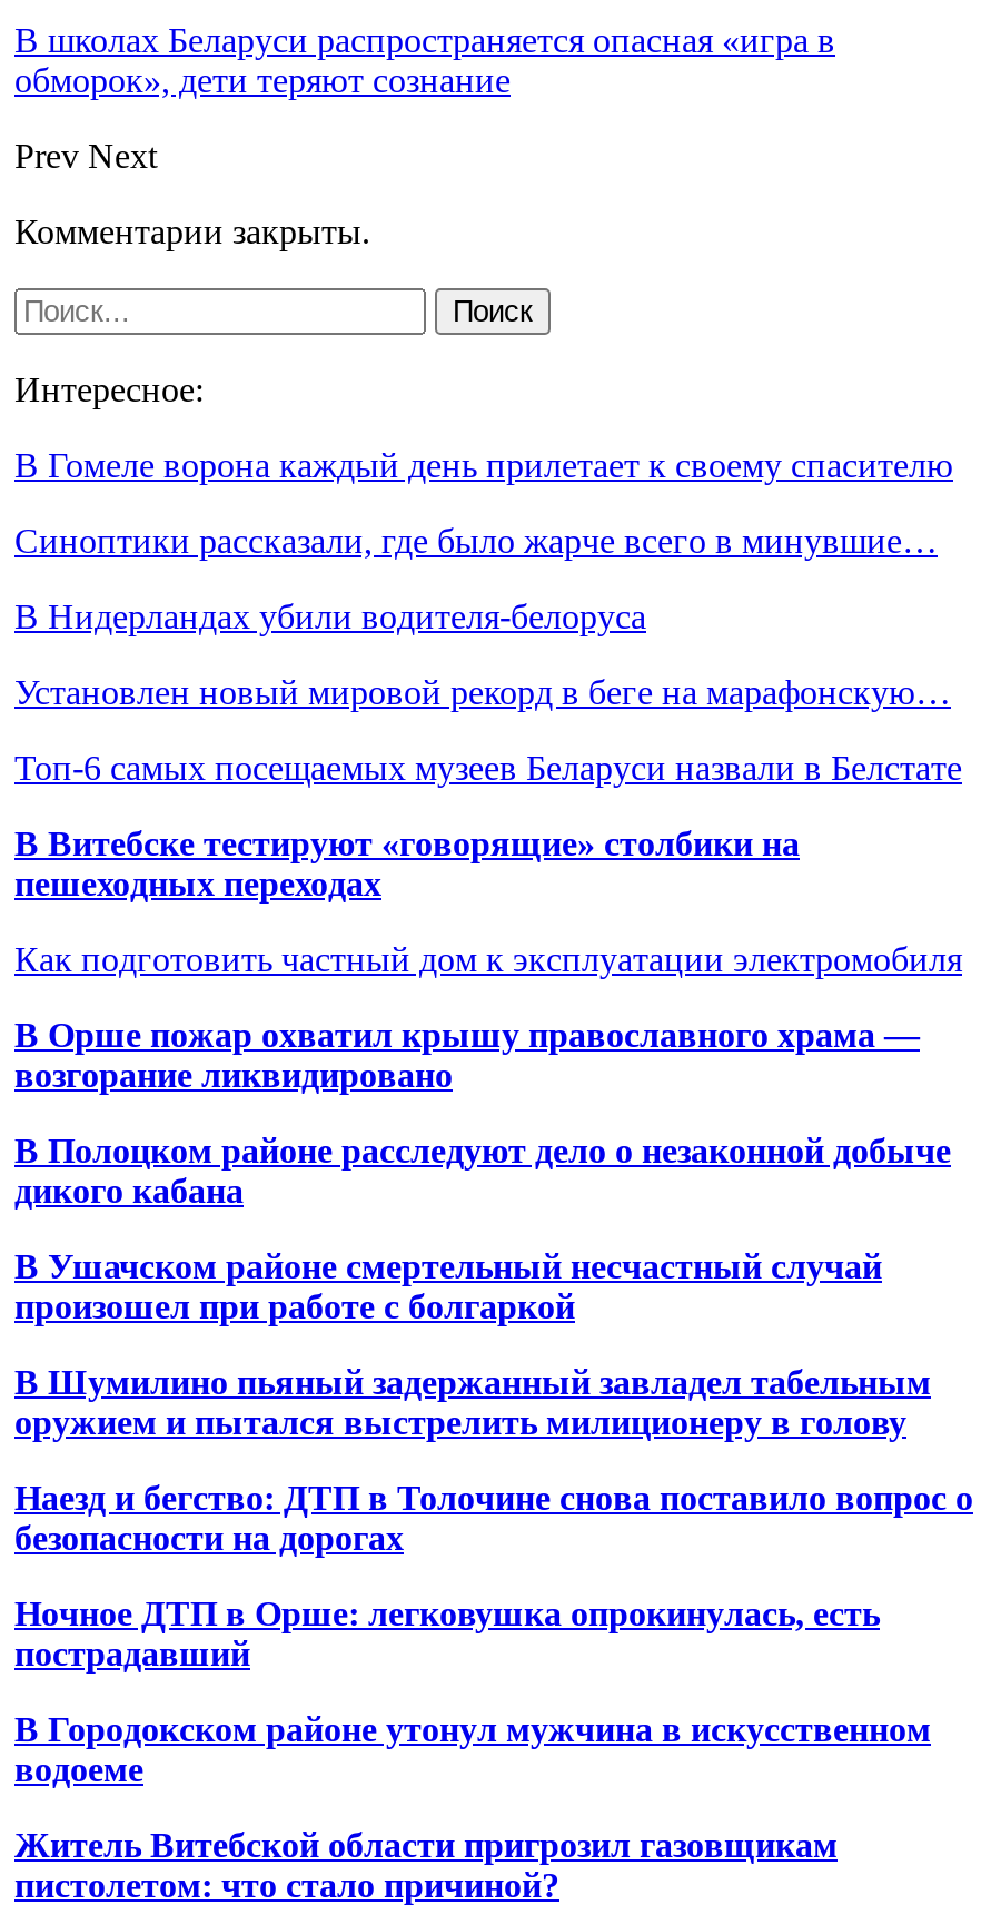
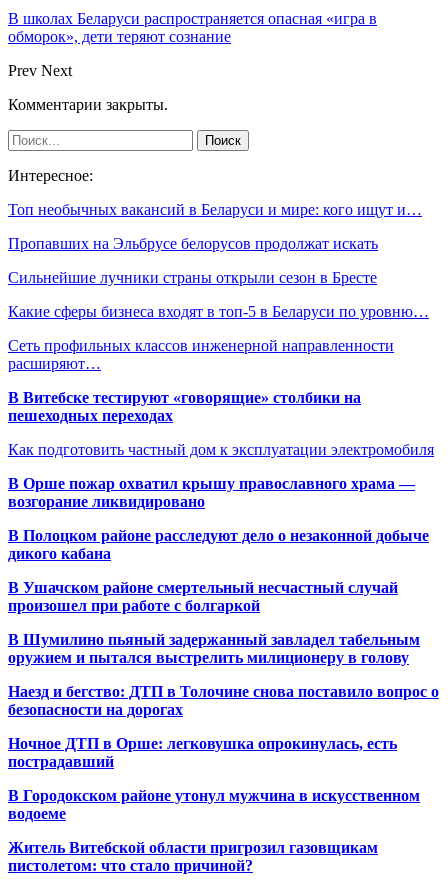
[14,447,953,484] В Гомеле ворона каждый день прилетает к своему спасителю -> [8,201,422,218] Топ необычных вакансий в Беларуси и мире: кого ищут и…
[14,522,938,560] Синоптики рассказали, где было жарче всего в минувшие… -> [8,235,378,252] Пропавших на Эльбрусе белорусов продолжат искать
[14,598,646,636] В Нидерландах убили водителя-белоруса -> [8,269,377,286] Сильнейшие лучники страны открыли сезон в Бресте
[14,674,951,711] Установлен новый мировой рекорд в беге на марафонскую… -> [8,303,429,320] Какие сферы бизнеса входят в топ-5 в Беларуси по уровню…
[14,749,962,787] Топ-6 самых посещаемых музеев Беларуси назвали в Белстате -> [8,337,394,372] Сеть профильных классов инженерной направленности | расширяют…

